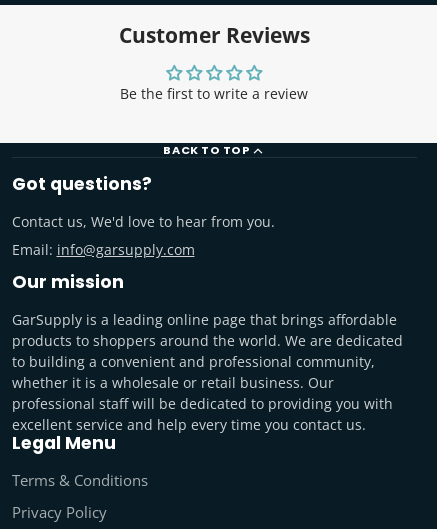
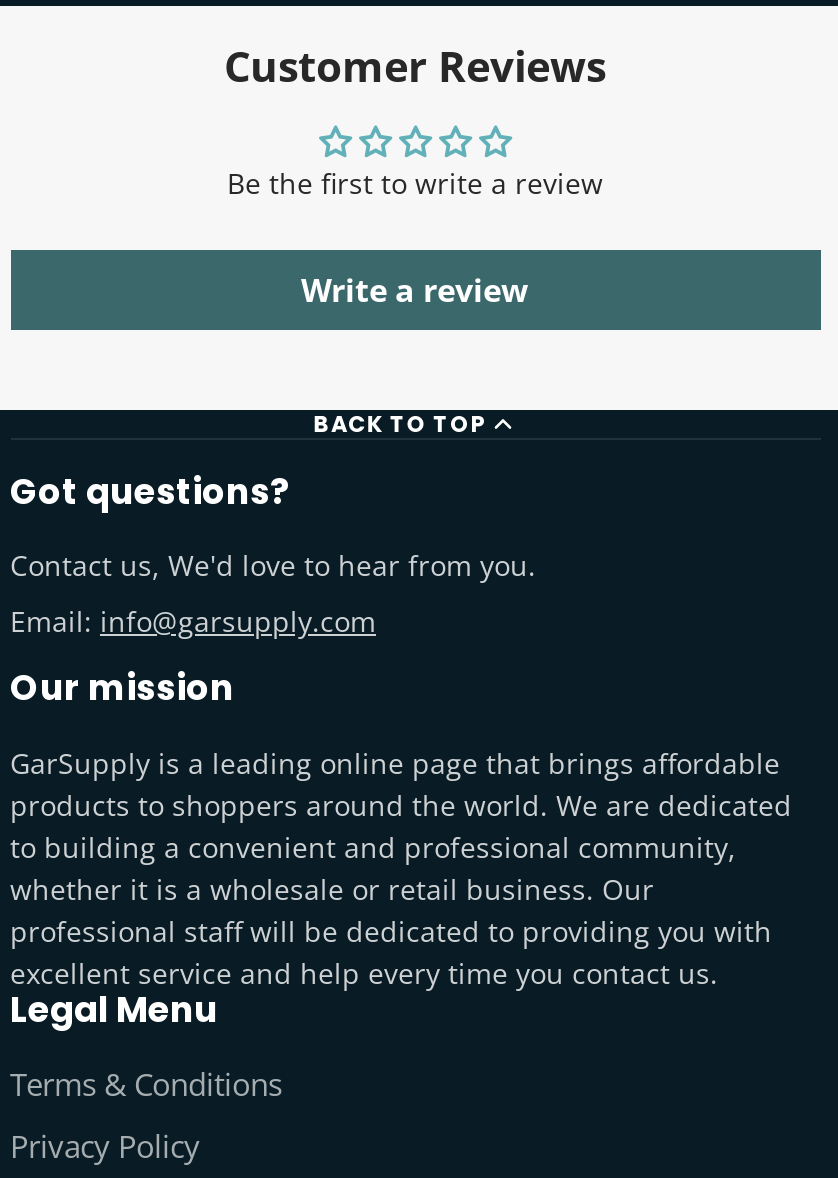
none -> [301,267,529,311] Write a review

